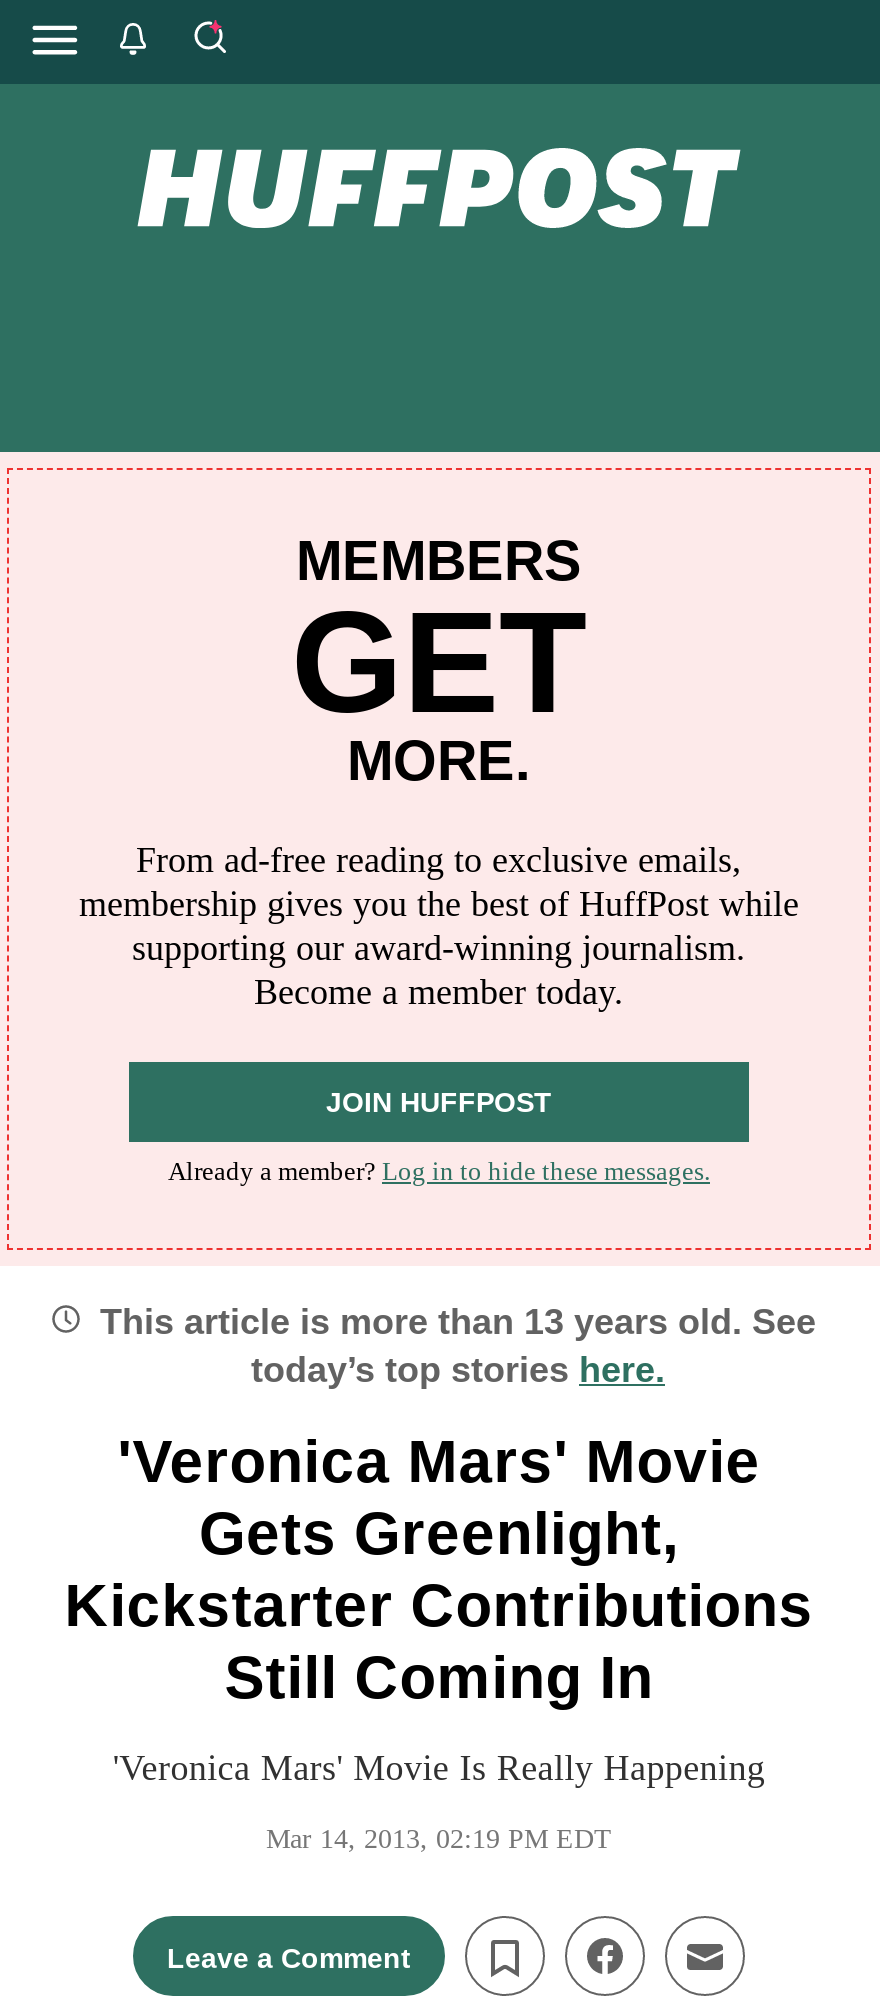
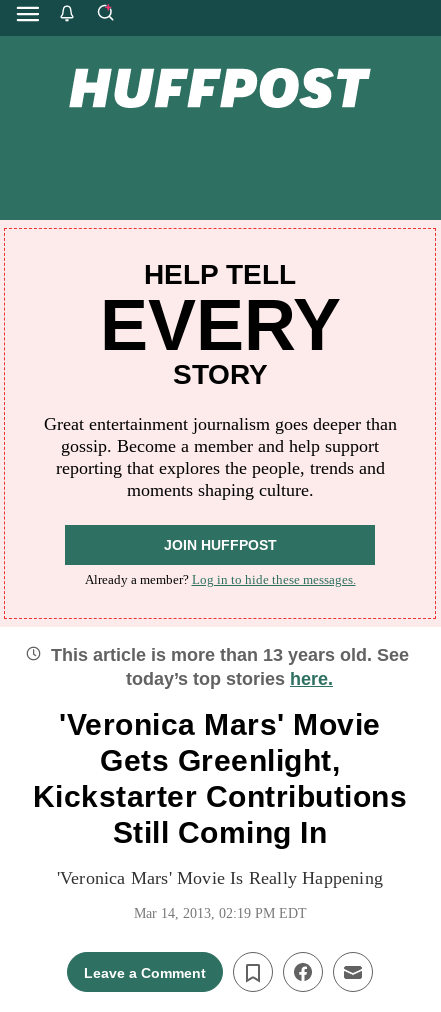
[291,530,587,792] MEMBERS | GET | MORE. -> [99,259,340,390] HELP TELL | EVERY | STORY
[79,840,799,1012] From ad-free reading to exclusive emails, | membership gives you the best of HuffPost while | supporting our award-winning journalism. | Become a member today. -> [43,414,396,500] Great entertainment journalism goes deeper than | gossip. Become a member and help support | reporting that explores the people, trends and | moments shaping culture.

